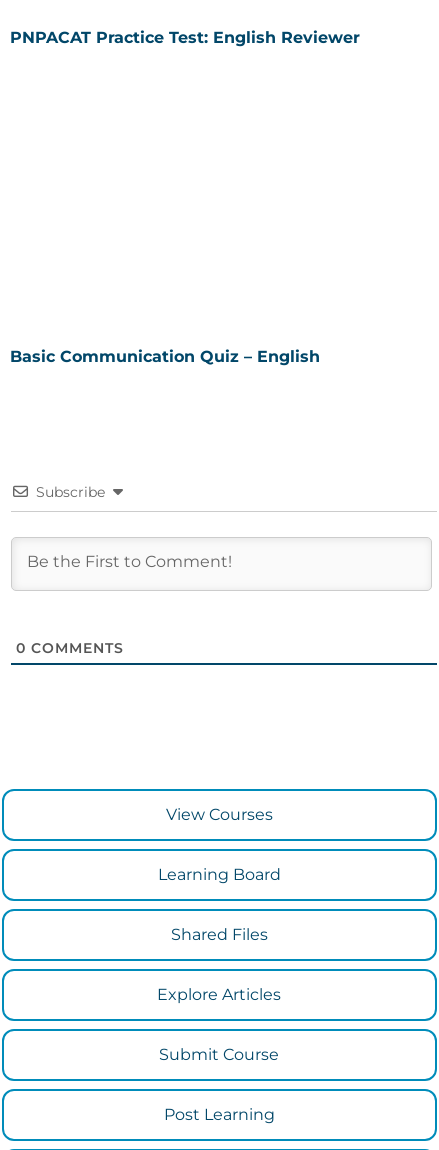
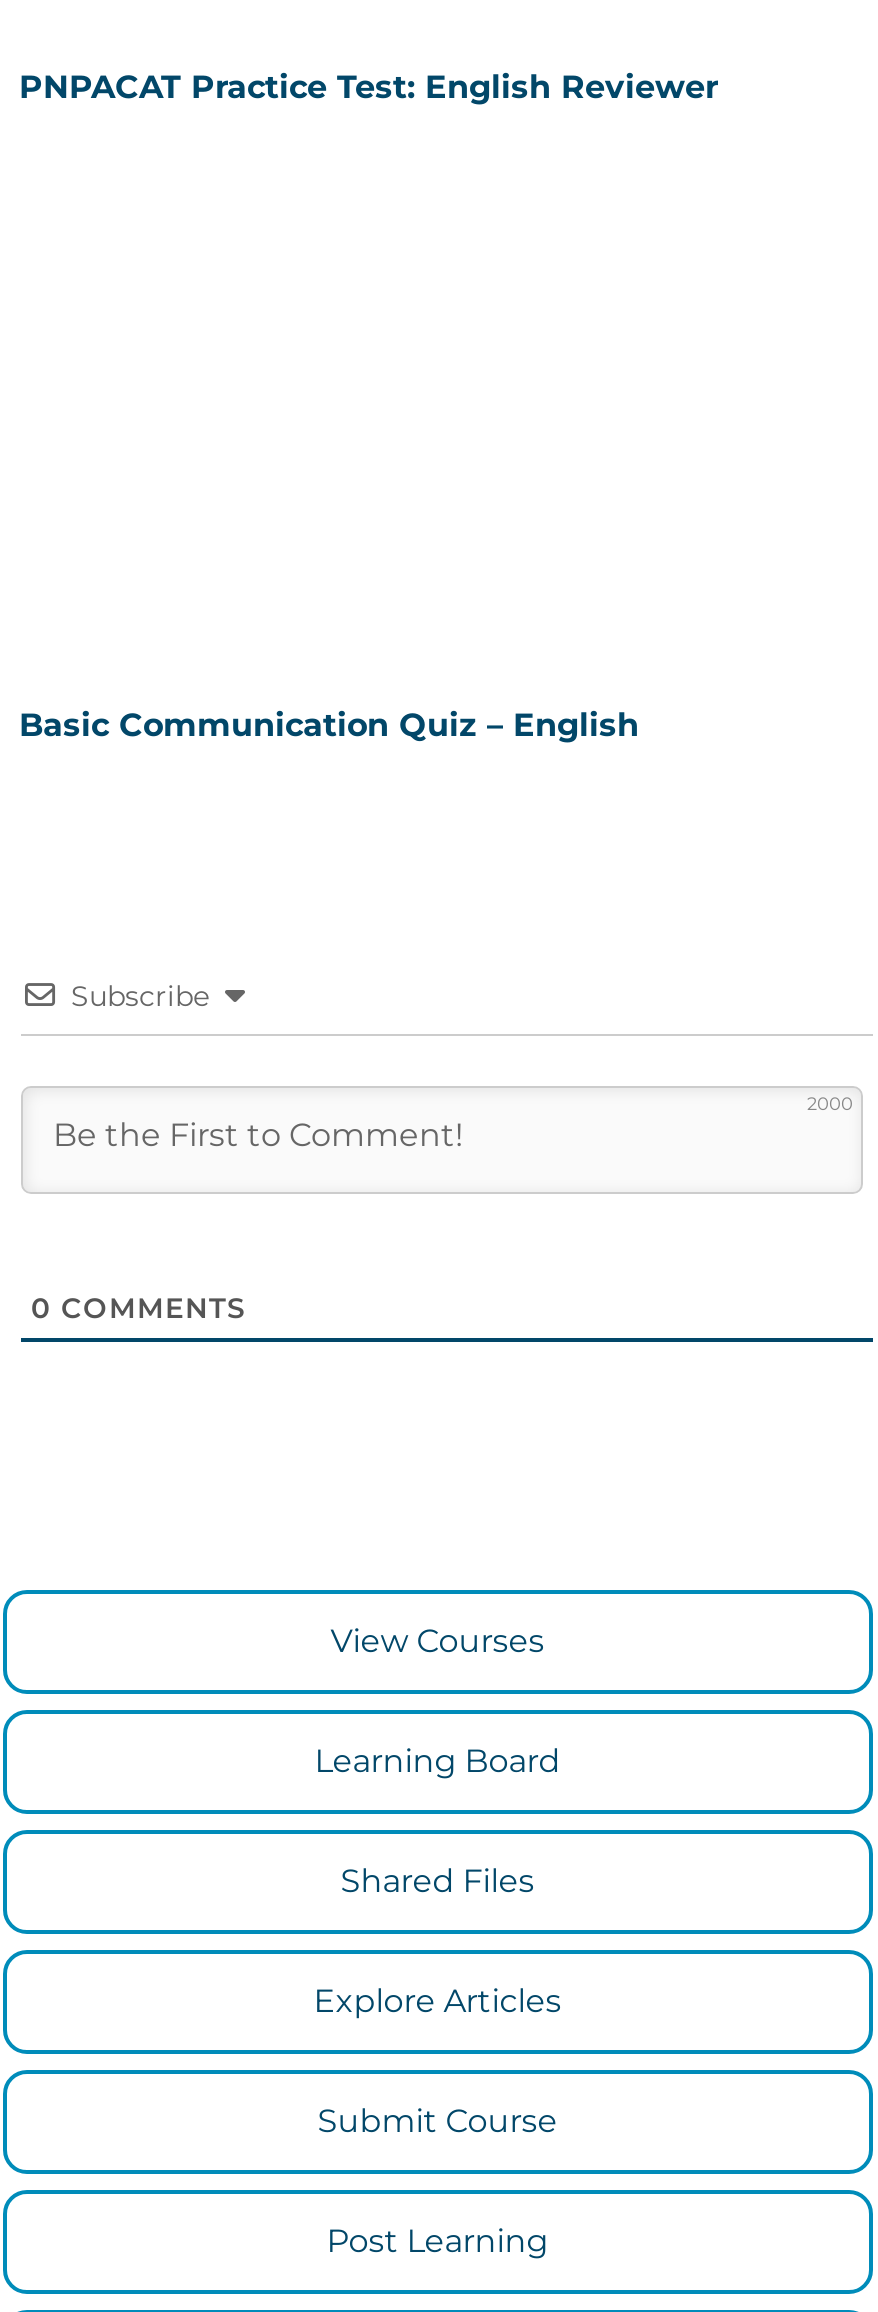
none -> [807,1092,853,1114] 2000

